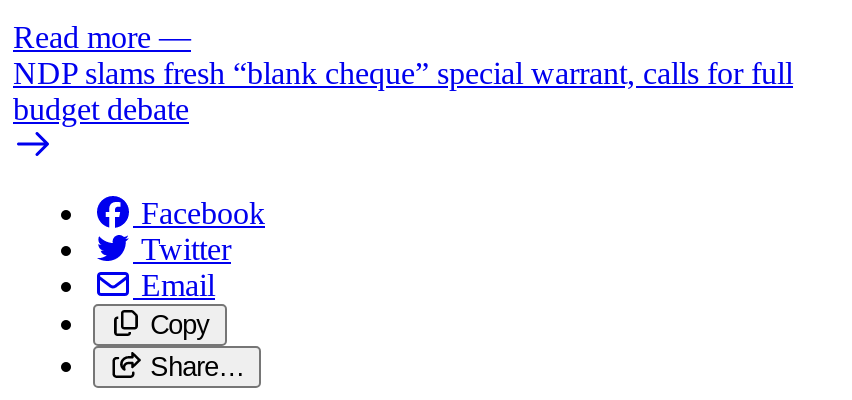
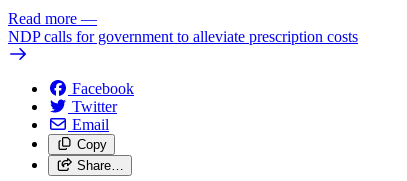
[13,56,793,126] NDP slams fresh “blank cheque” special warrant, calls for full | budget debate -> [8,28,358,45] NDP calls for government to alleviate prescription costs

